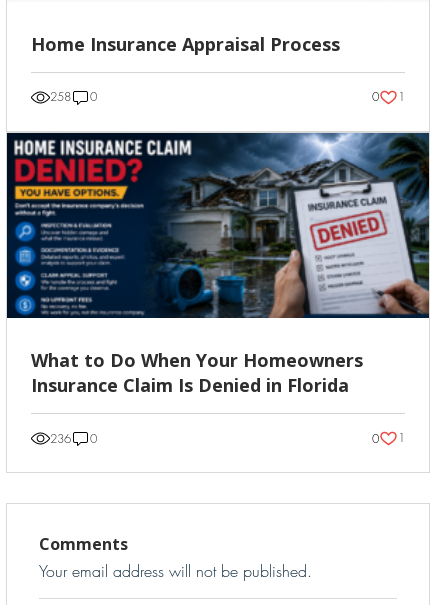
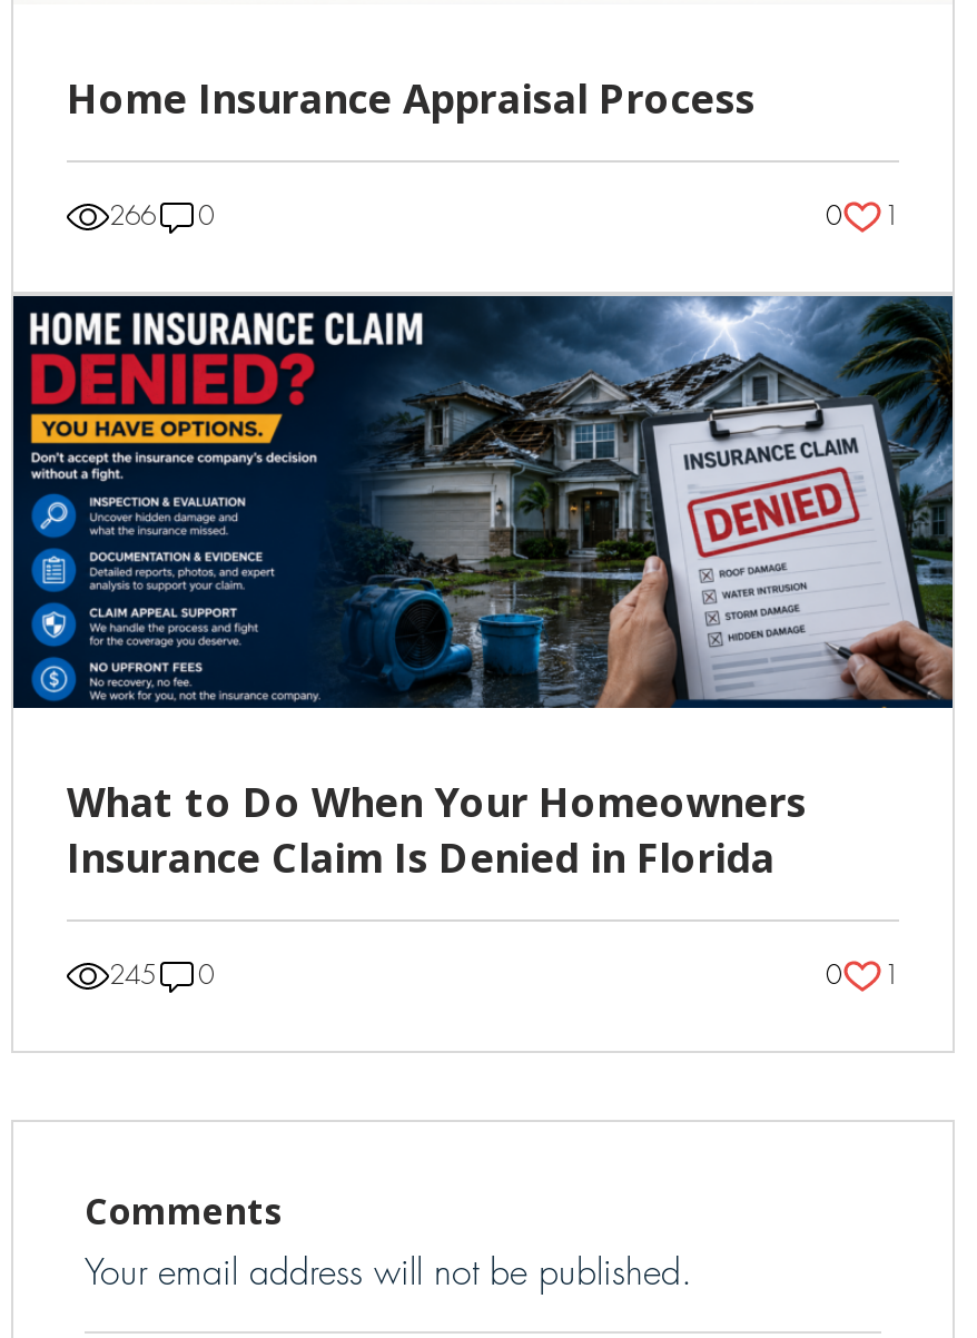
[50,88,71,105] 258 -> [109,196,156,234] 266
[50,430,71,447] 236 -> [109,956,156,994] 245

